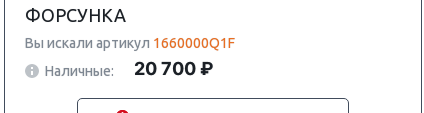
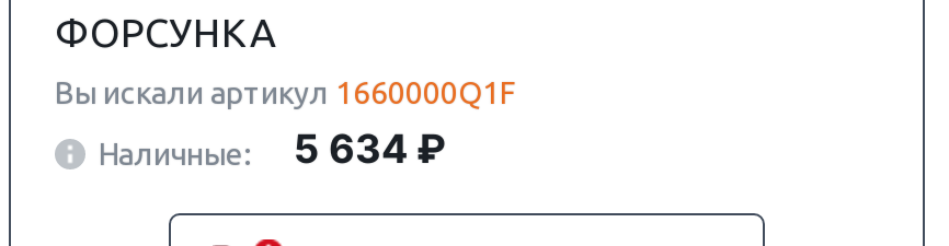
[45,58,213,79] Наличные: 20 700 ₽ -> [99,126,445,172] Наличные: 5 634 ₽

